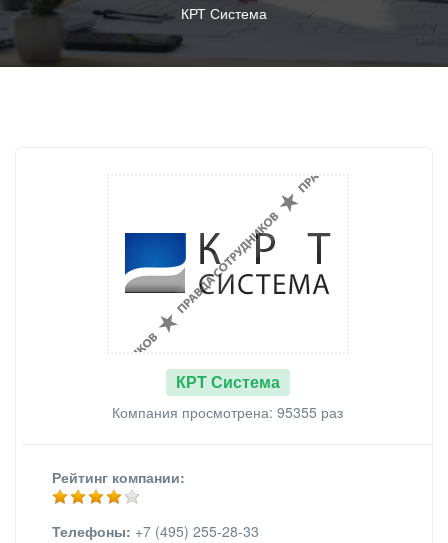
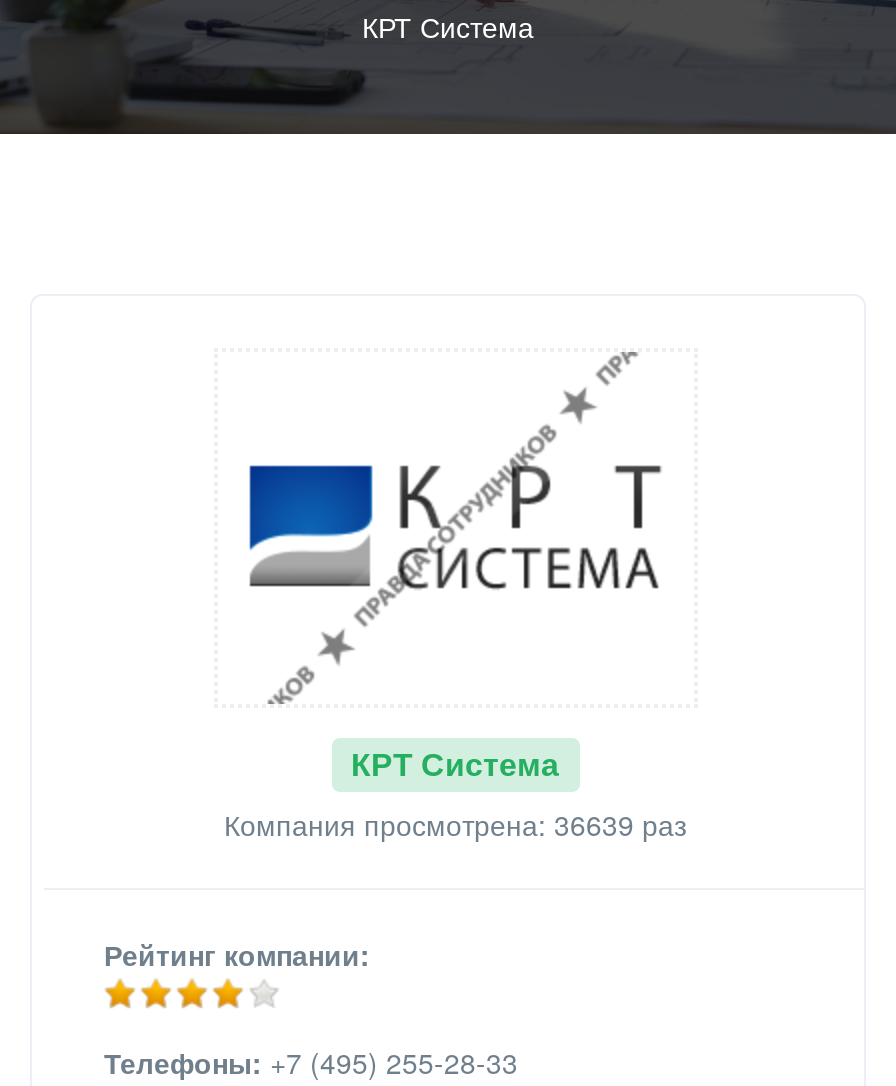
[112,402,343,422] Компания просмотрена: 95355 раз -> [224,804,686,844] Компания просмотрена: 36639 раз

